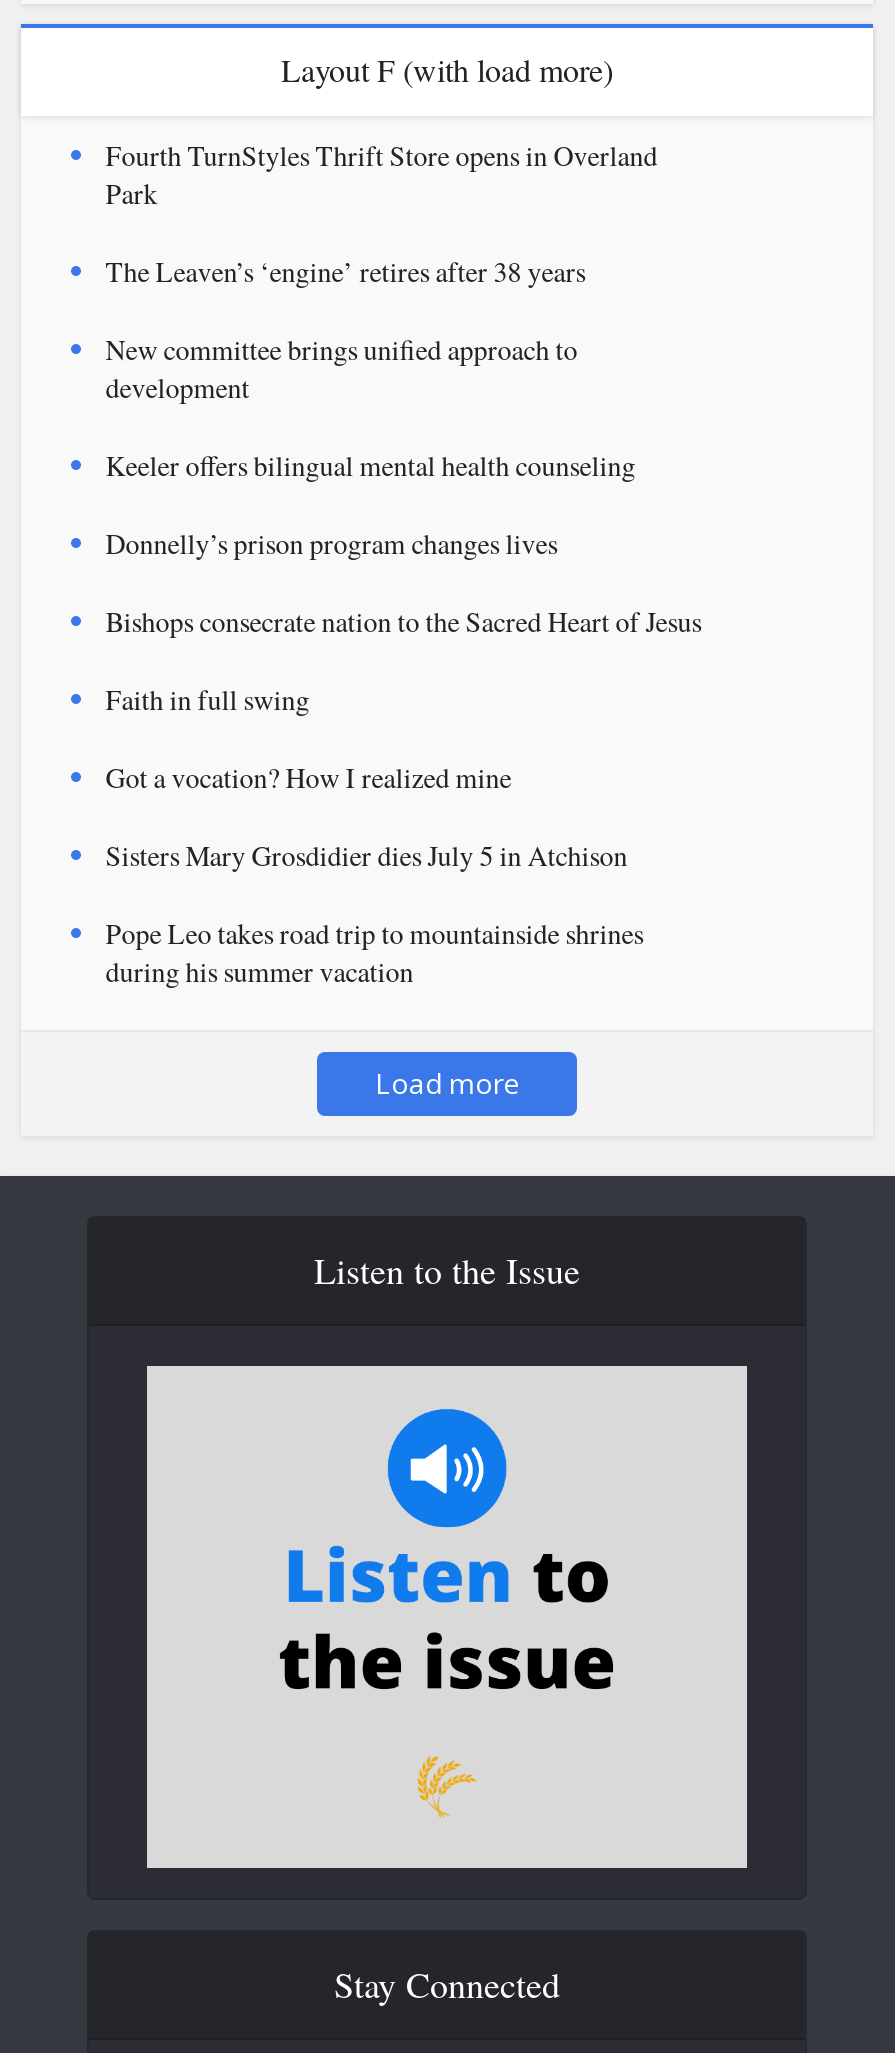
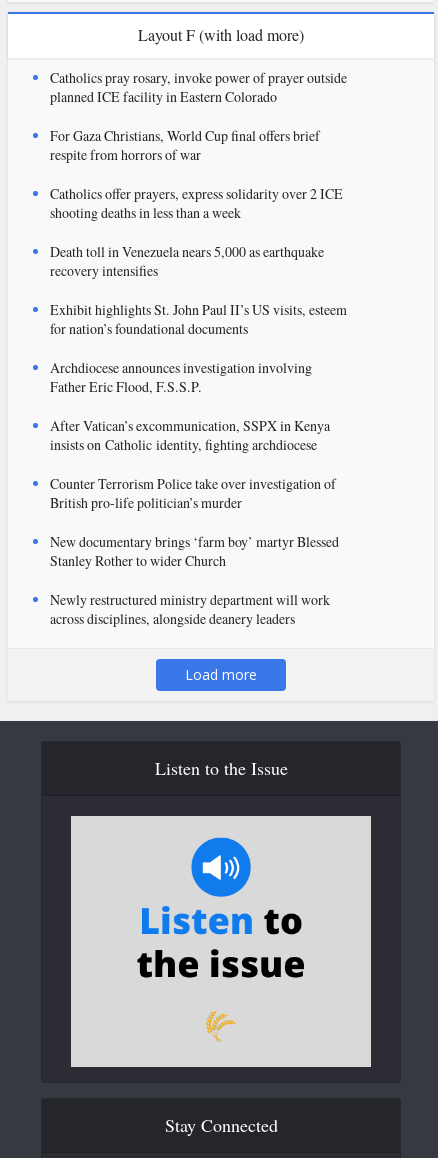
[105,136,657,212] Fourth TurnStyles Thrift Store opens in Overland | Park -> [50,68,347,106] Catholics pray rosary, invoke power of prayer outside | planned ICE facility in Eastern Colorado
[105,252,585,290] The Leaven’s ‘engine’ retires after 38 years -> [50,126,320,164] For Gaza Christians, World Cup final offers brief | respite from horrors of war
[105,330,577,406] New committee brings unified approach to | development -> [50,184,343,222] Catholics offer prayers, express solidarity over 2 ICE | shooting deaths in less than a week
[105,446,635,484] Keeler offers bilingual mental health counseling -> [50,242,324,280] Death toll in Venezuela nears 5,000 as earthquake | recovery intensifies
[105,524,557,562] Donnelly’s prison program changes lives -> [50,300,347,338] Exhibit highlights St. John Paul II’s US visits, esteem | for nation’s foundational documents
[105,602,701,640] Bishops consecrate nation to the Sacred Heart of Jesus -> [50,358,312,396] Archdiocese announces investigation involving | Father Eric Flood, F.S.S.P.
[105,680,309,718] Faith in full swing -> [50,416,330,454] After Vatican’s excommunication, SSPX in Kenya | insists on Catholic identity, fighting archdiocese
[105,758,511,796] Got a vocation? How I realized mine -> [50,474,336,512] Counter Terrorism Police take over investigation of | British pro-life politician’s murder
[105,836,627,874] Sisters Mary Grosdidier dies July 5 in Atchison -> [50,532,339,570] New documentary brings ‘farm boy’ martyr Blessed | Stanley Rother to wider Church
[105,914,643,990] Pope Leo takes road trip to mountainside shrines | during his summer vacation -> [50,590,330,628] Newly restructured ministry department will work | across disciplines, alongside deanery leaders

